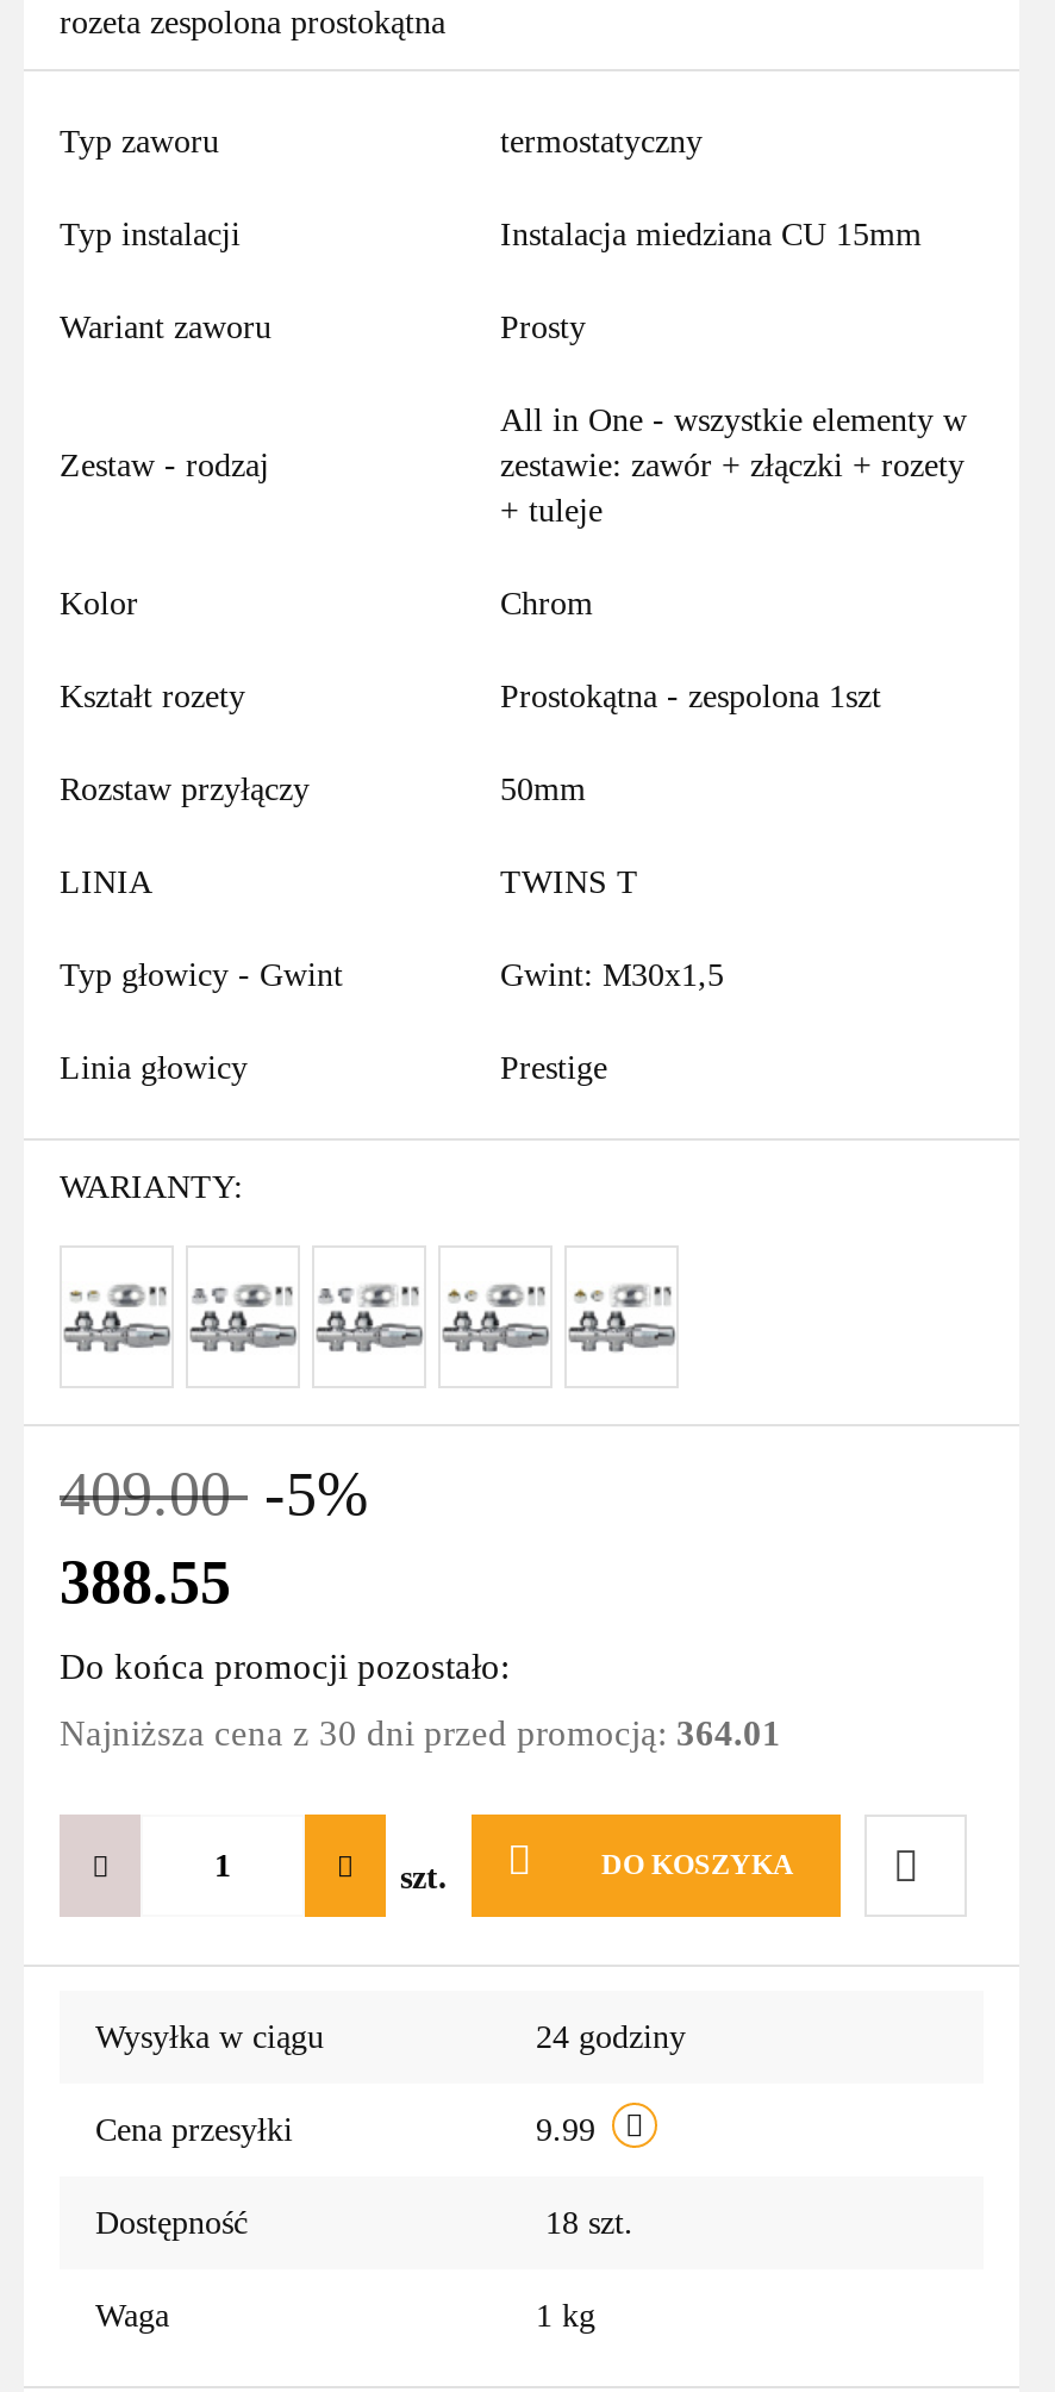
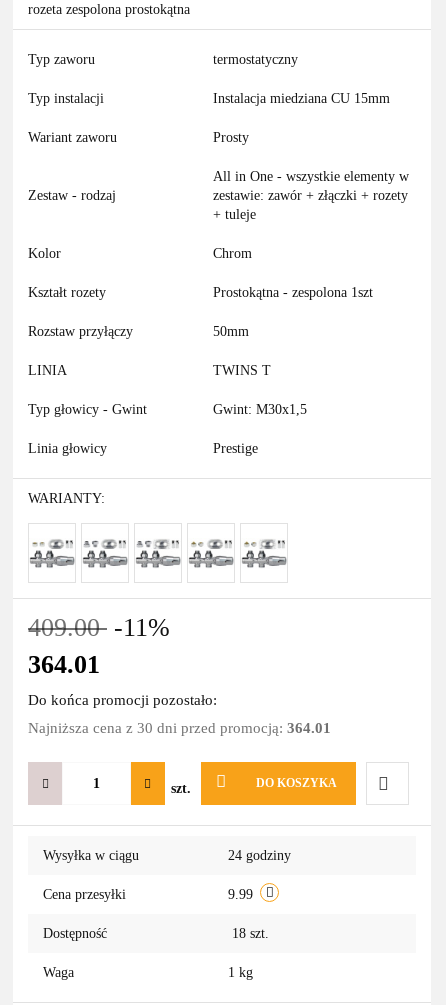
[60,1461,369,1530] 409.00 -5% -> [28,613,170,642] 409.00 -11%
[60,1549,231,1618] 388.55 -> [28,650,100,679] 364.01

